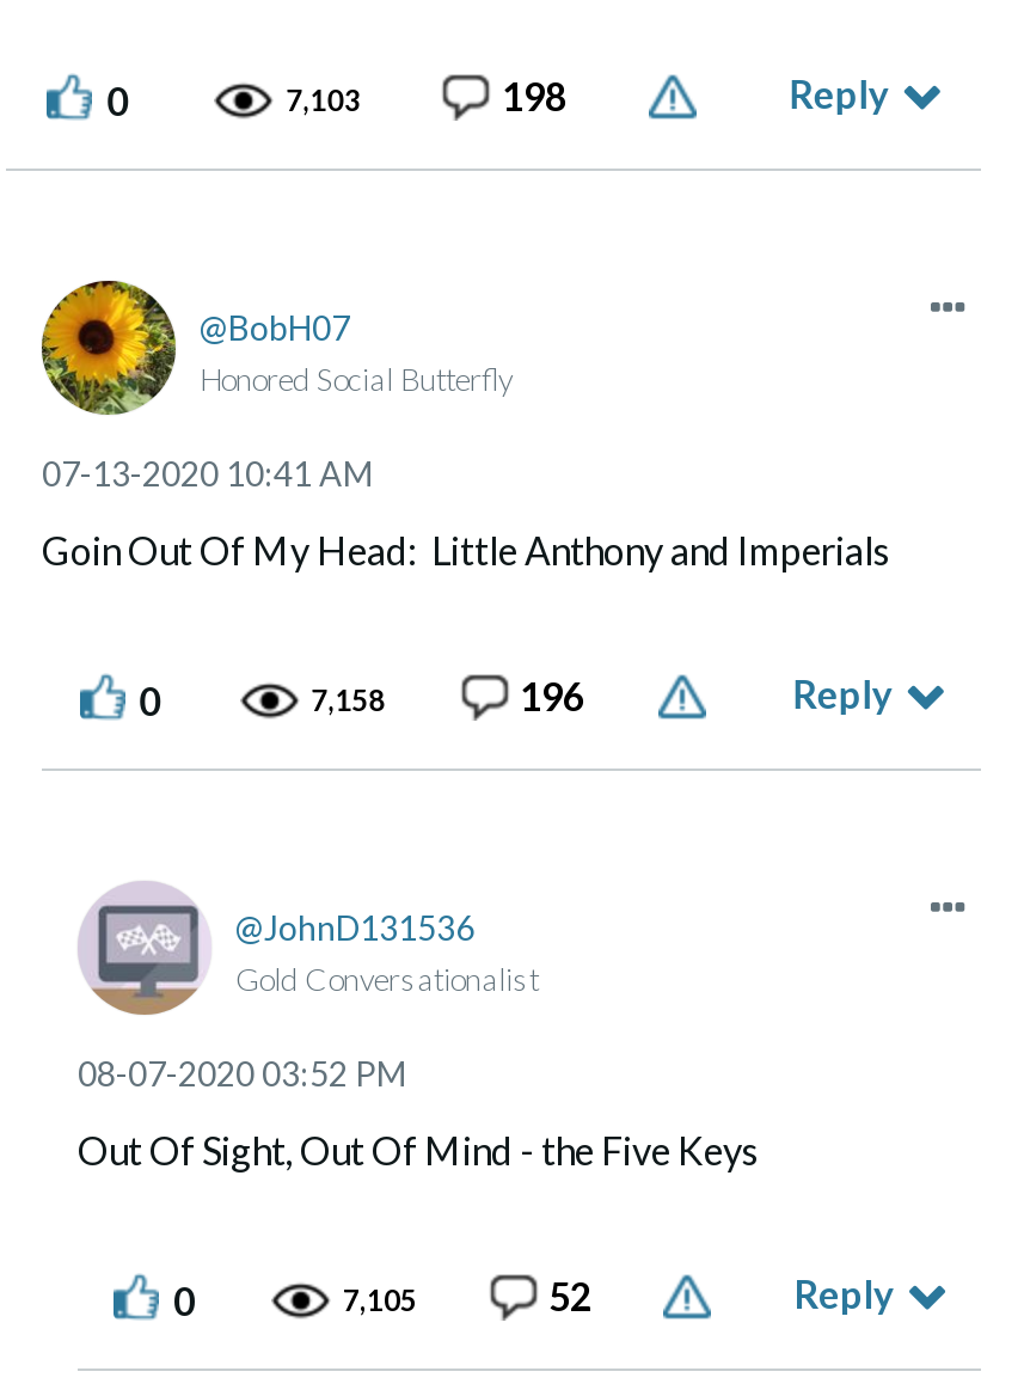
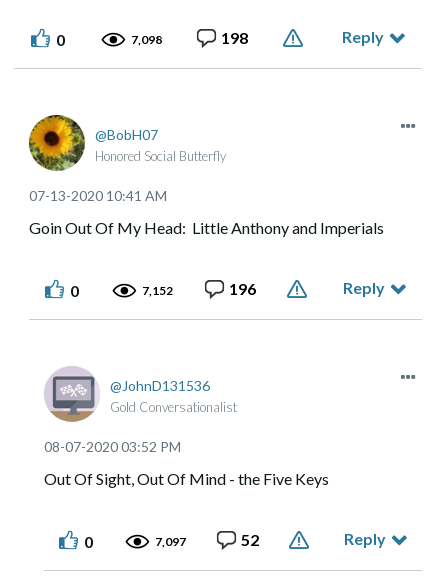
[286,82,360,118] 7,103 -> [131,32,162,47] 7,098
[311,682,385,718] 7,158 -> [142,283,173,298] 7,152
[343,1282,417,1318] 7,105 -> [155,534,186,549] 7,097

